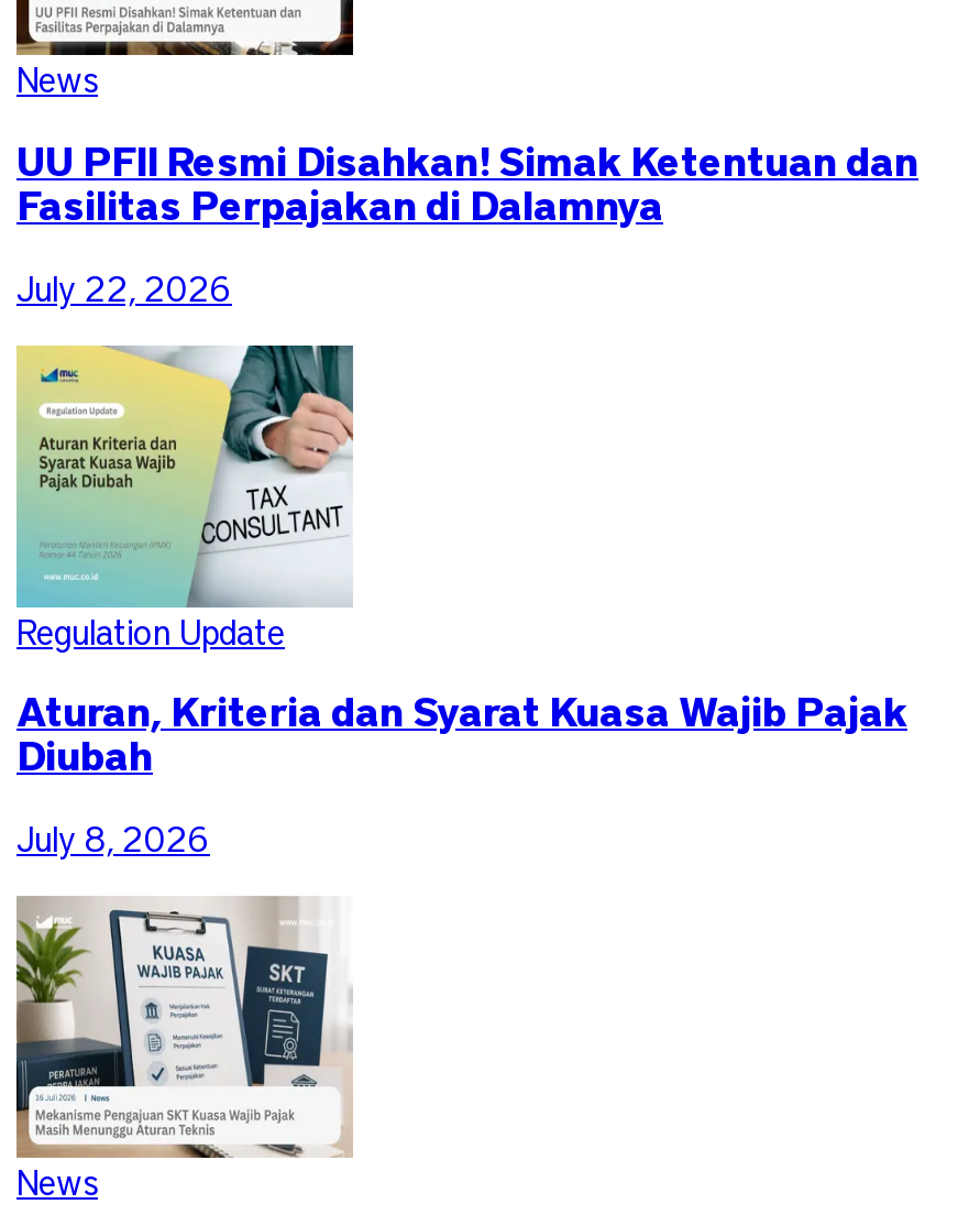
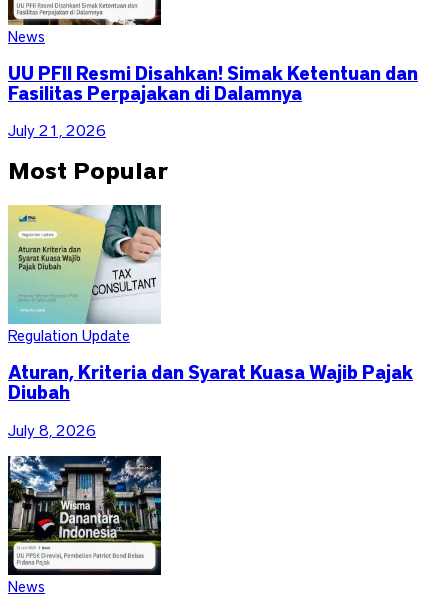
[16,272,232,307] July 22, 2026 -> [8,123,169,184] July 21, 2026 | Most Popular
[14,894,353,1160] [image] -> [7,455,162,576] [image]

